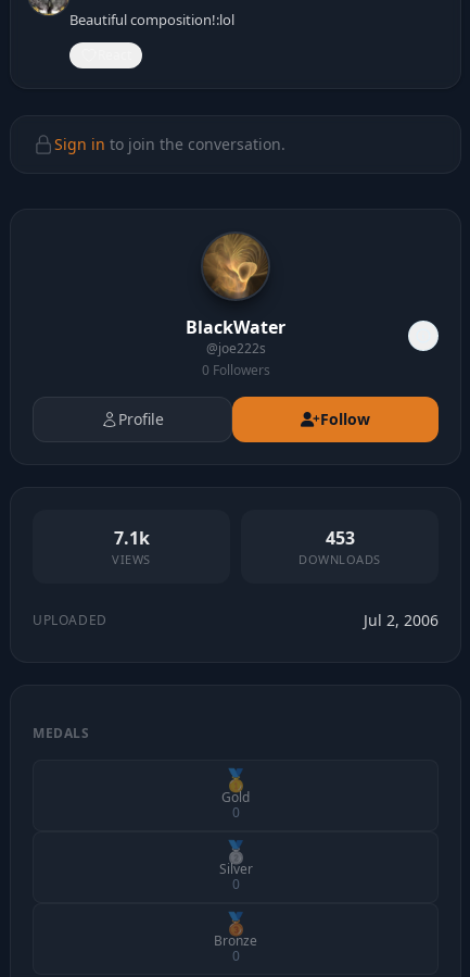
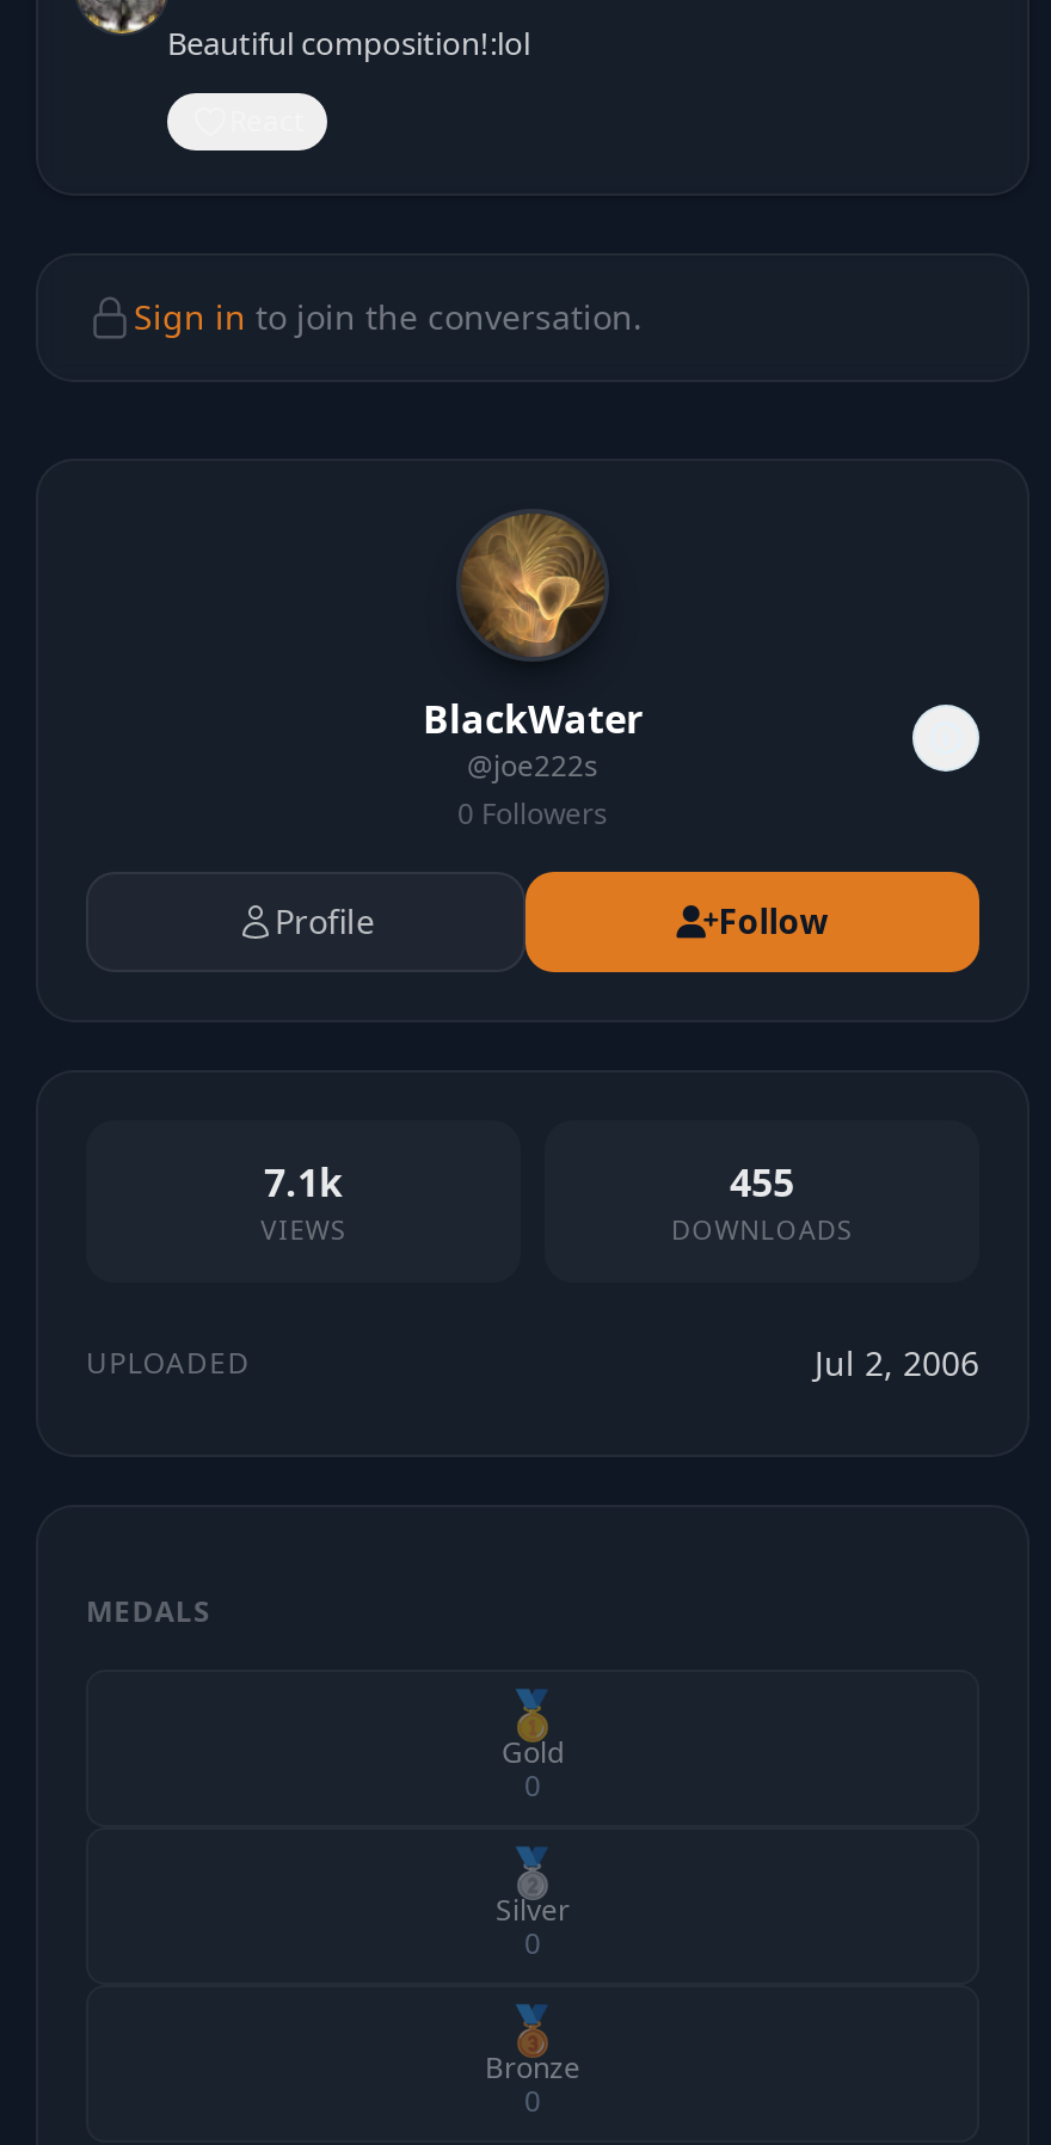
[325,526,354,550] 453 -> [730,1156,794,1209] 455

